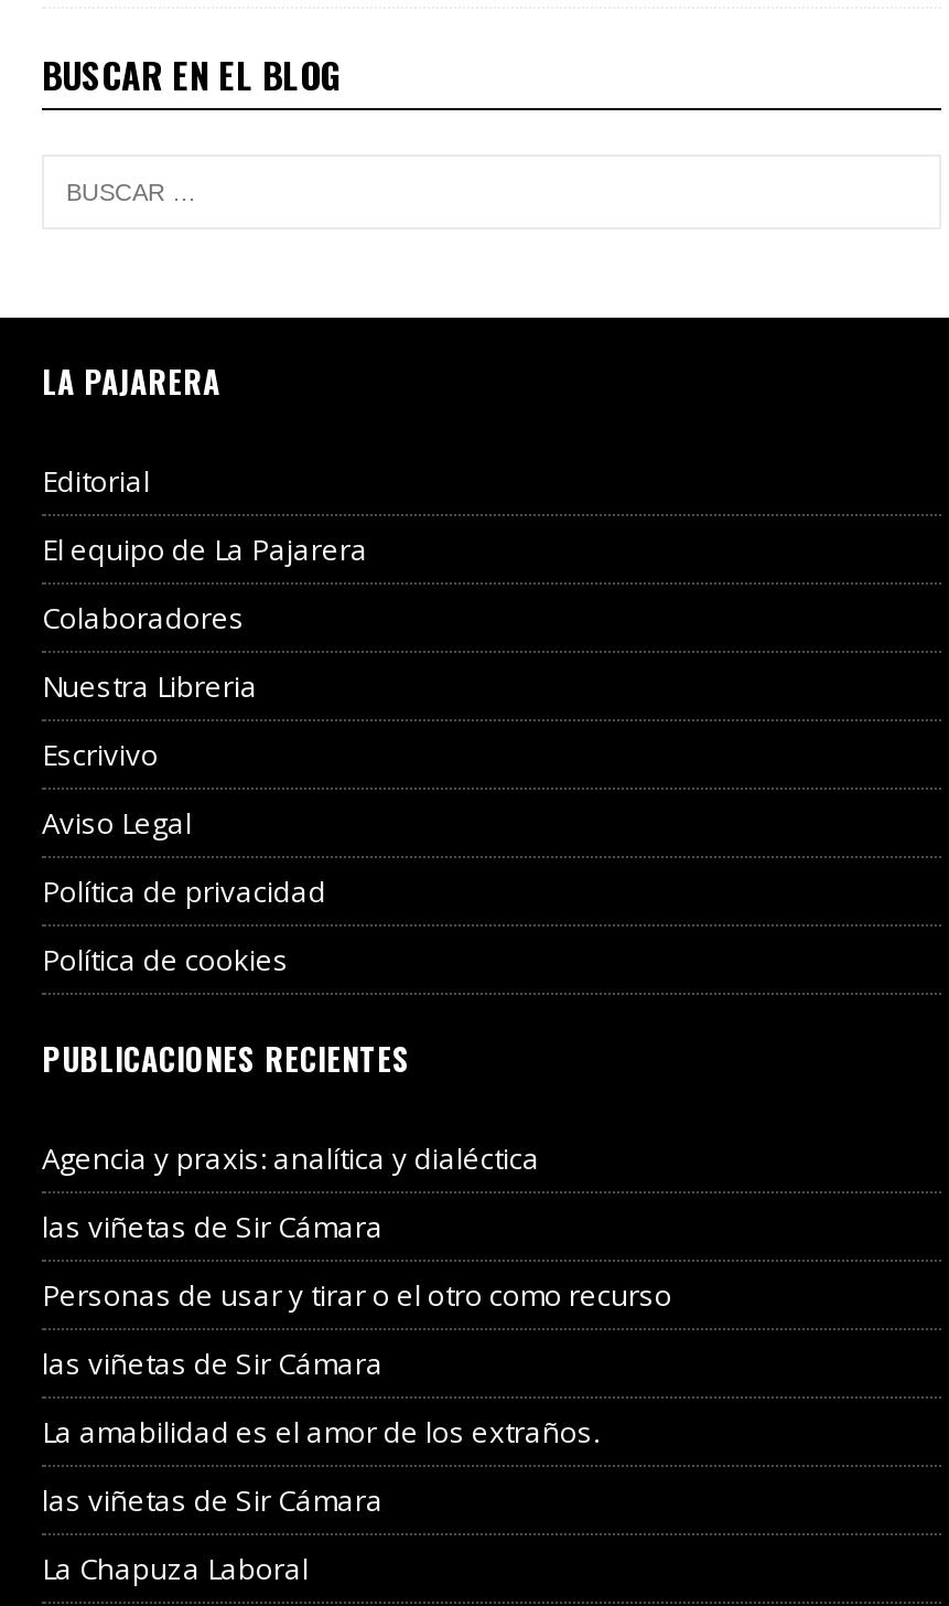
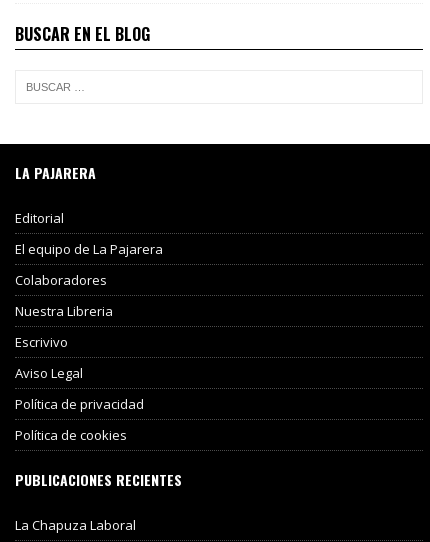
[42,1138,672,1520] Agencia y praxis: analítica y dialéctica | las viñetas de Sir Cámara | Personas de usar y tirar o el otro como recurso | las viñetas de Sir Cámara | La amabilidad es el amor de los extraños. | las viñetas de Sir Cámara -> none

